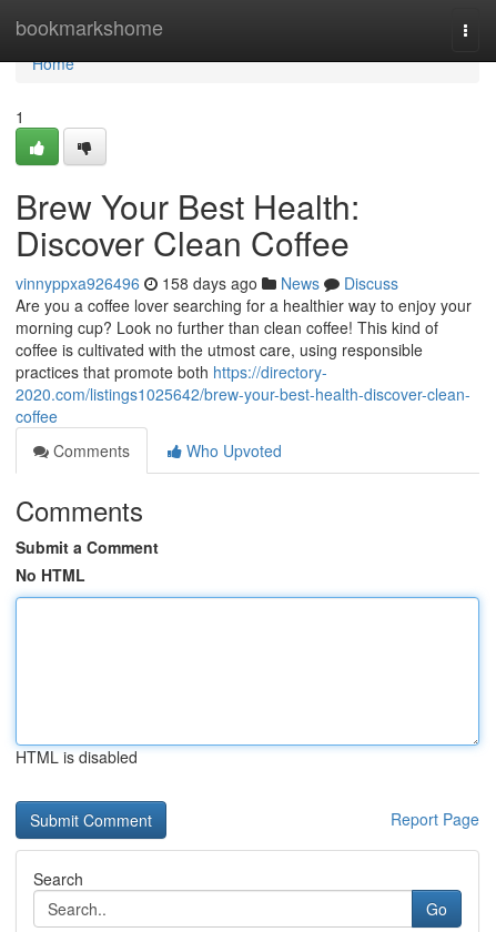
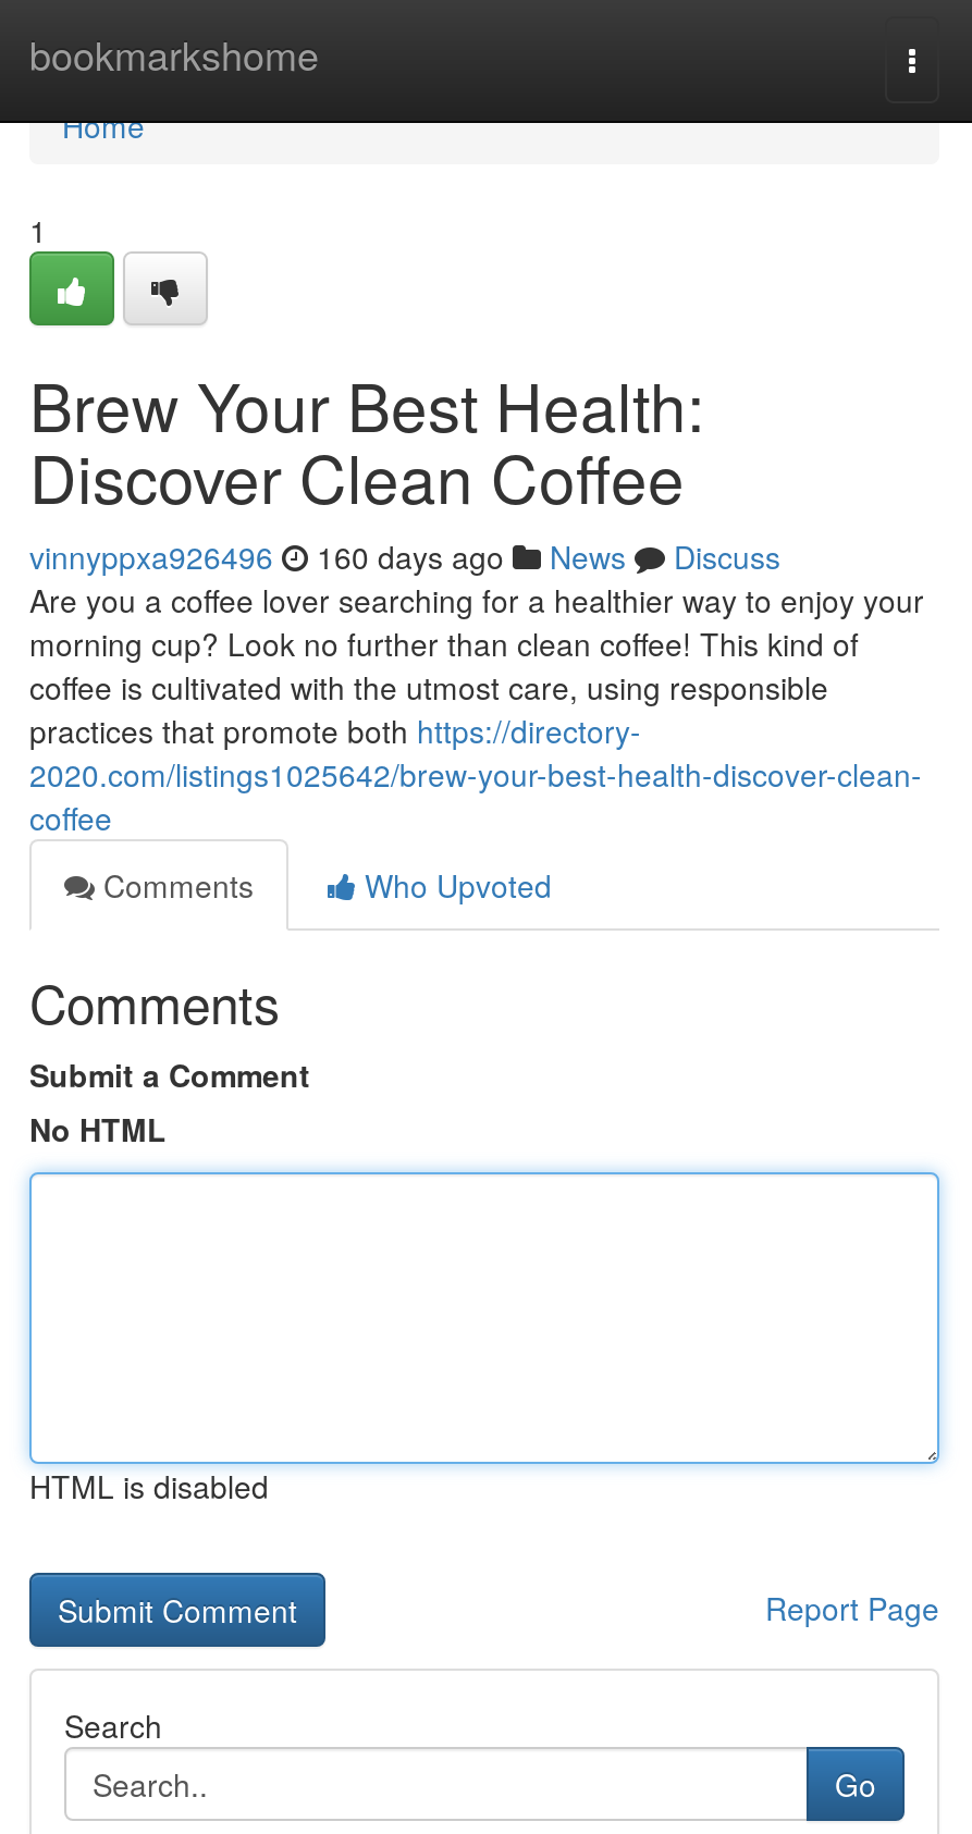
[16,272,398,294] vinnyppxa926496 158 days ago News Discuss -> [29,534,780,578] vinnyppxa926496 160 days ago News Discuss

